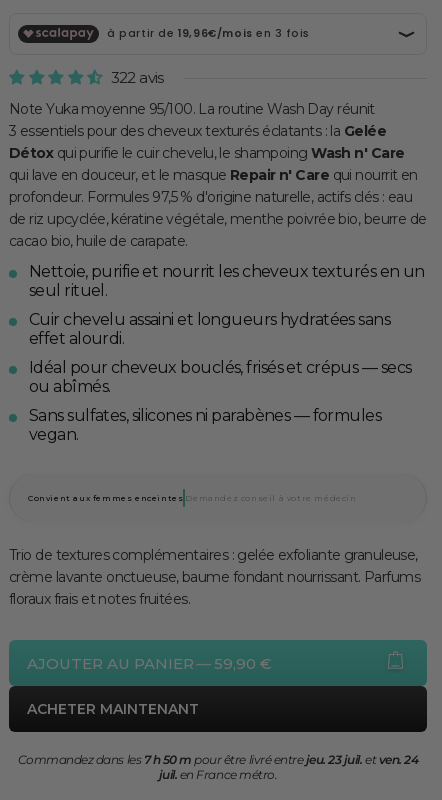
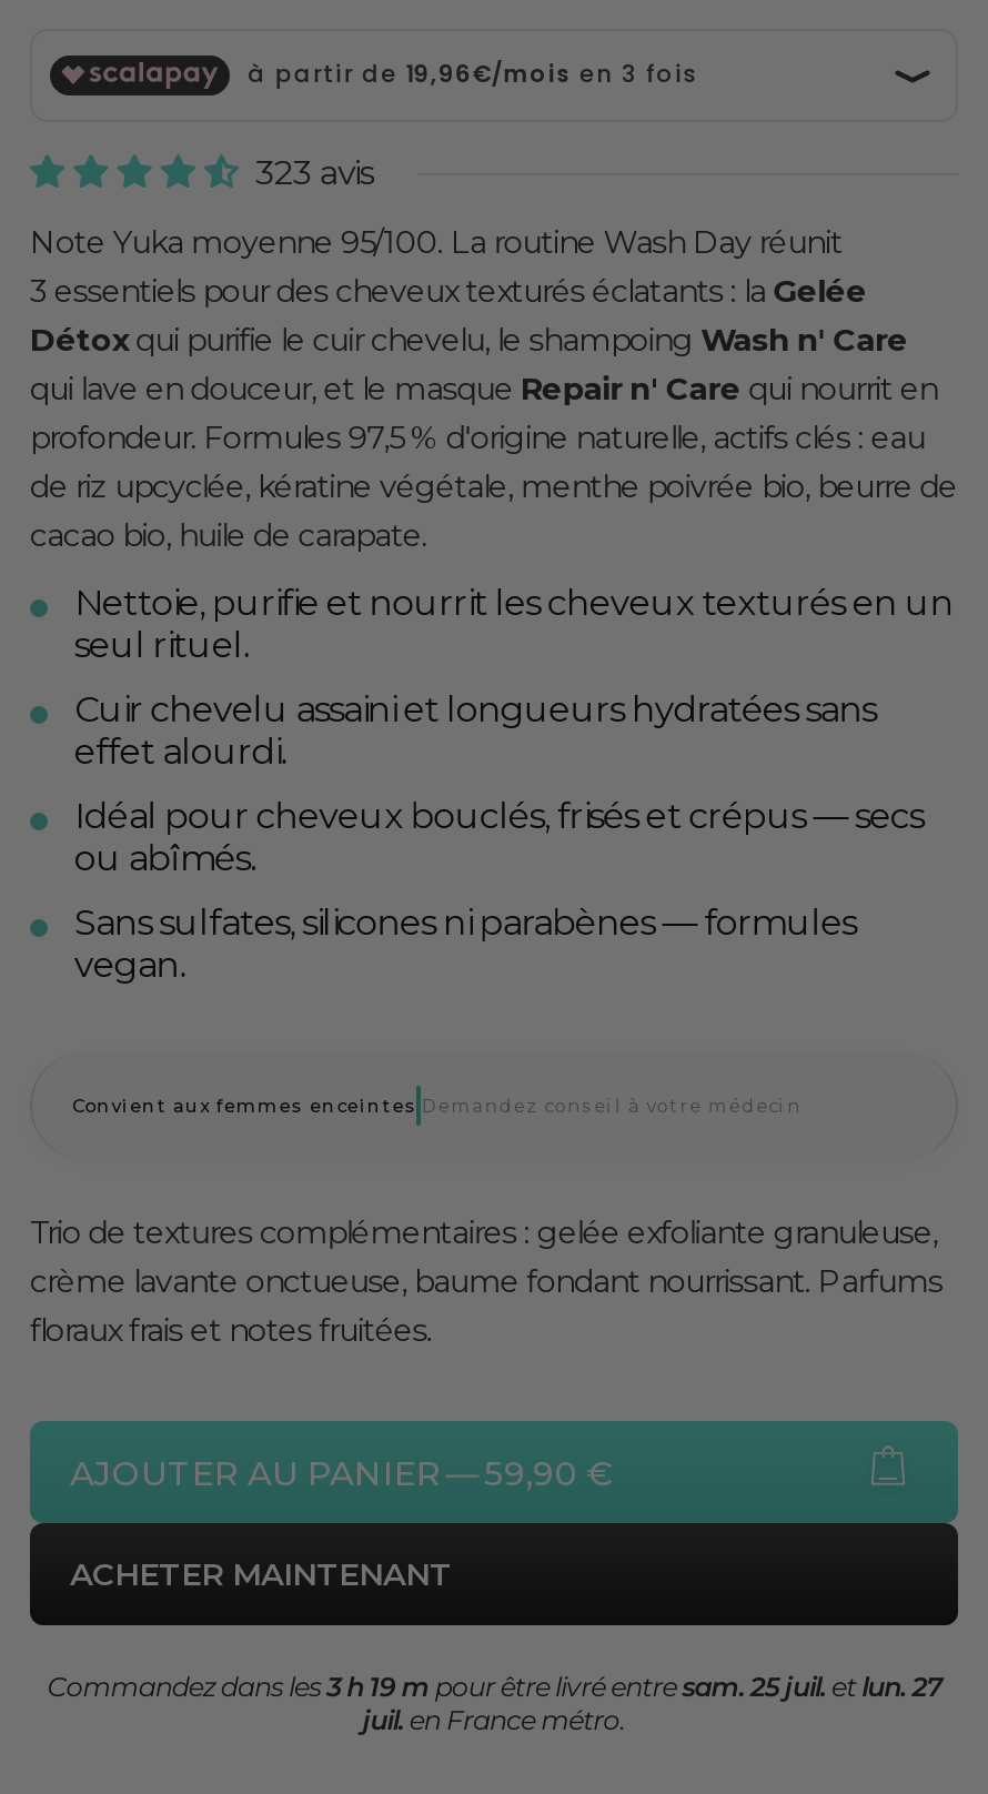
[111,68,164,87] 322 avis -> [256,151,374,193] 323 avis
[18,752,418,767] Commandez dans les7 h 50 m pour être livré entrejeu. 23 juil. etven. 24 -> [47,1670,941,1703] Commandez dans les3 h 19 m pour être livré entresam. 25 juil. etlun. 27

